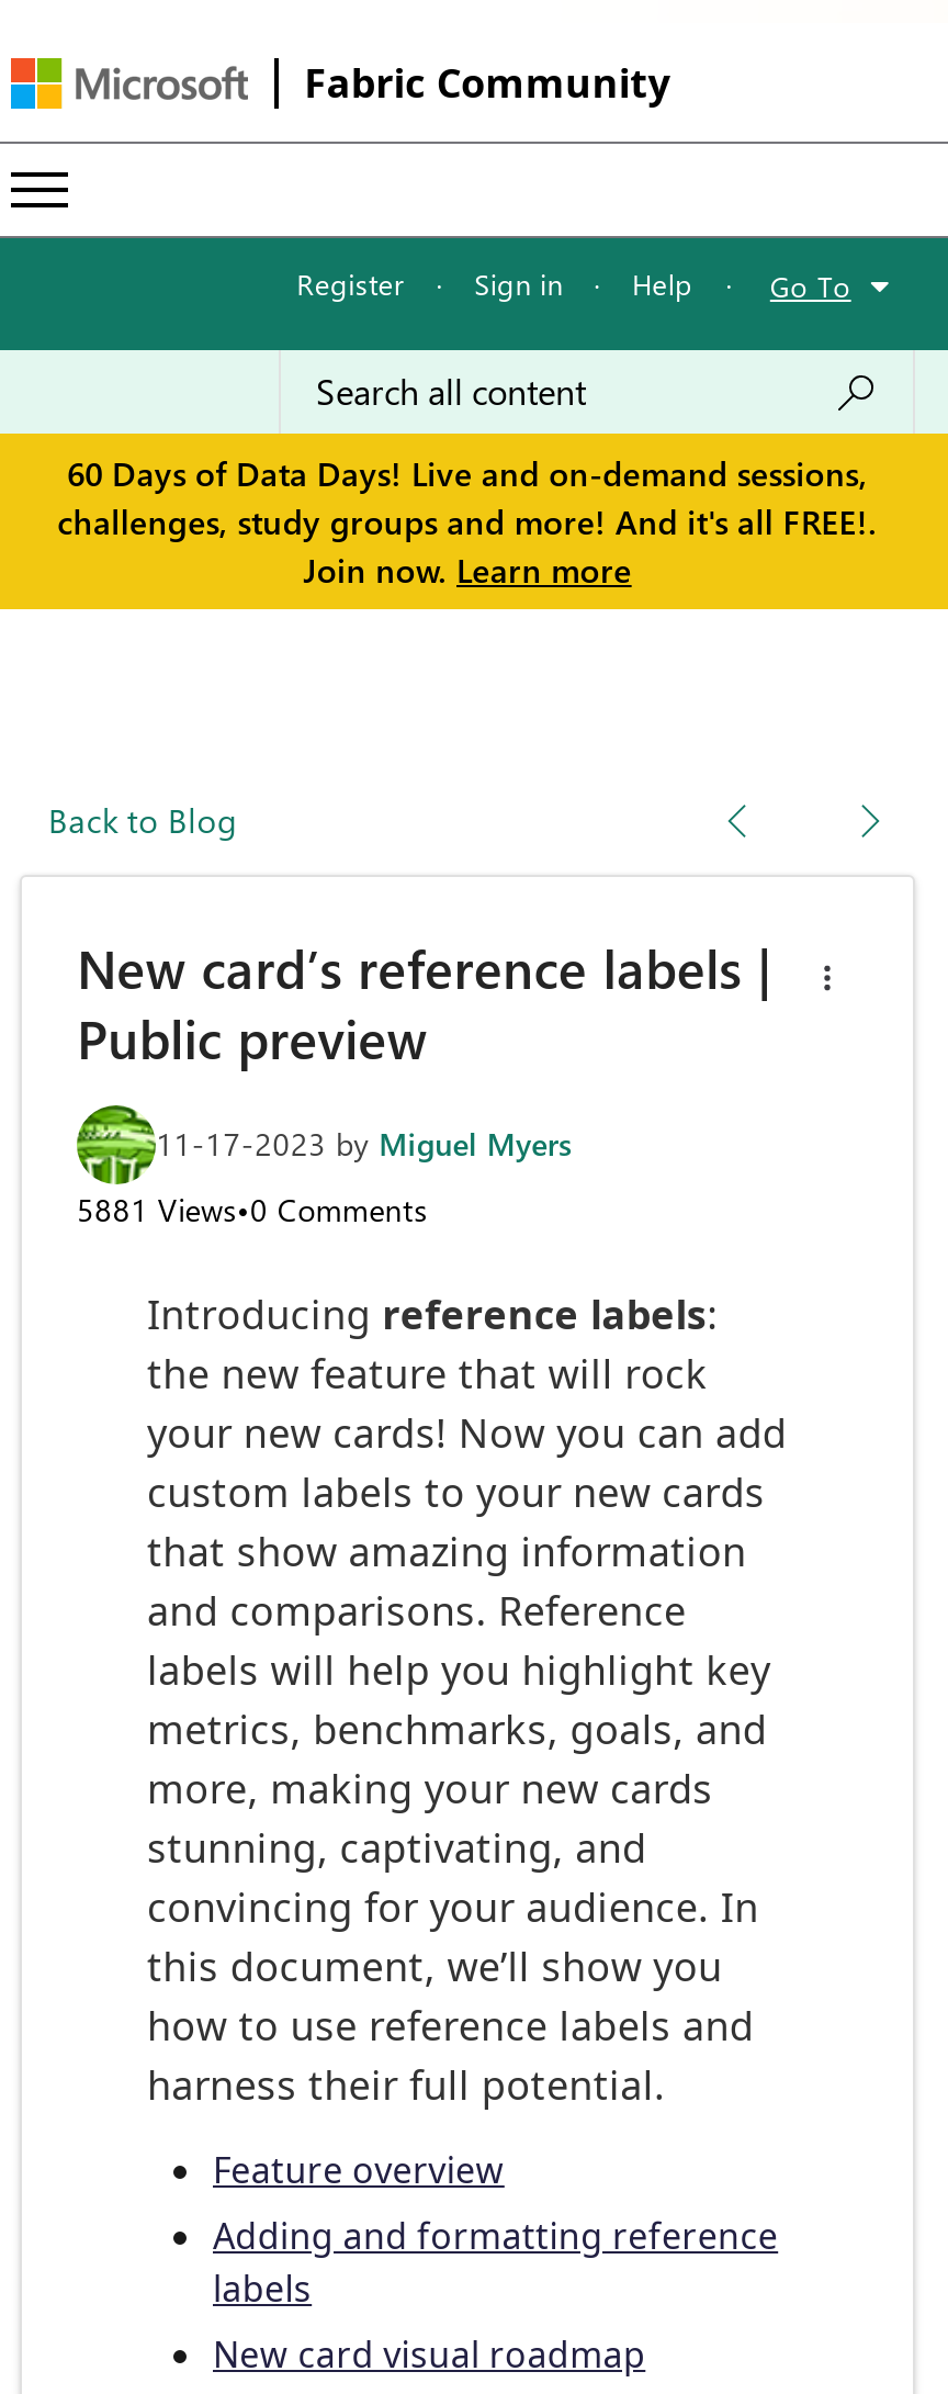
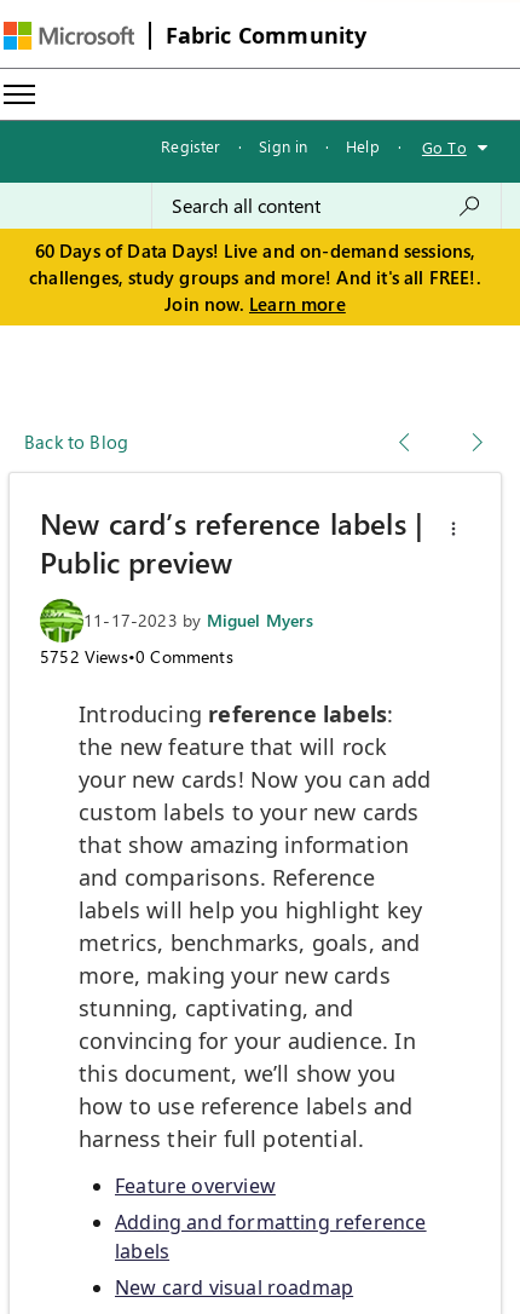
[77,1190,427,1231] 5881 Views•0 Comments -> [40,645,233,668] 5752 Views•0 Comments

